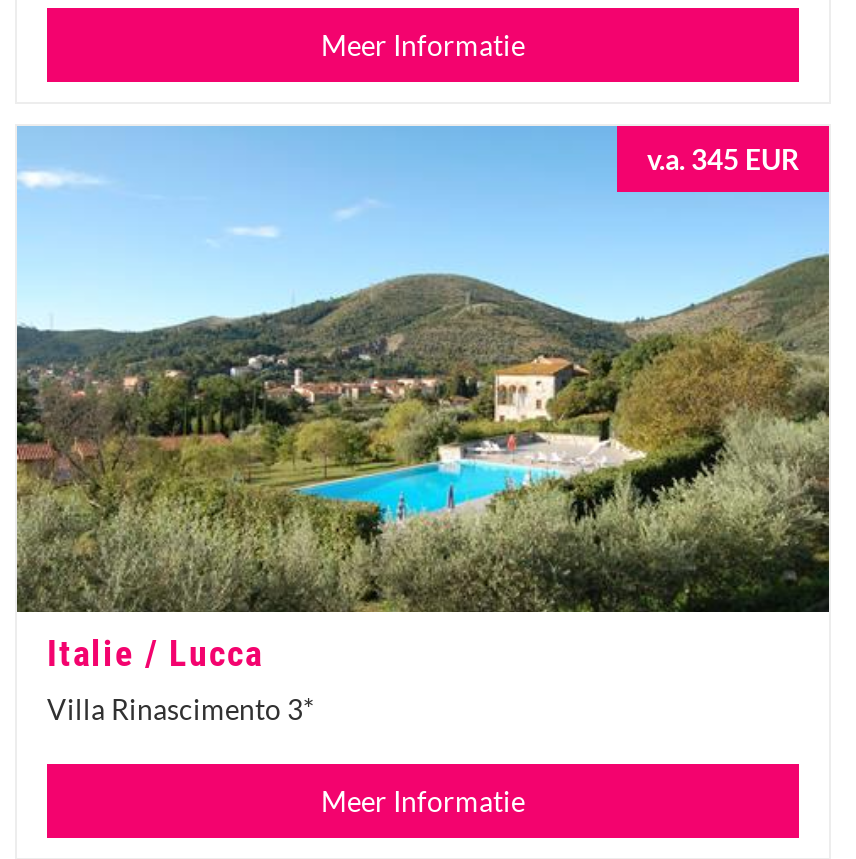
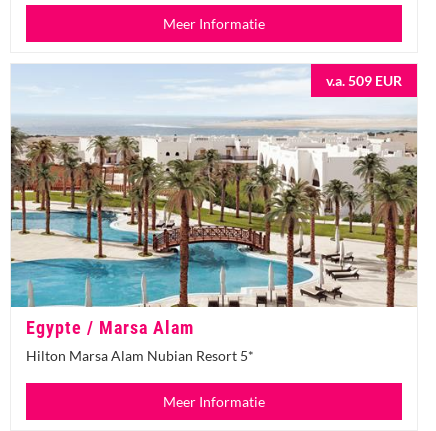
[15,126,831,614] [image] | v.a. 345 EUR -> [10,65,418,308] [image] | v.a. 509 EUR
[47,632,315,726] Italie / Lucca | Villa Rinascimento 3* -> [26,317,254,364] Egypte / Marsa Alam | Hilton Marsa Alam Nubian Resort 5*

